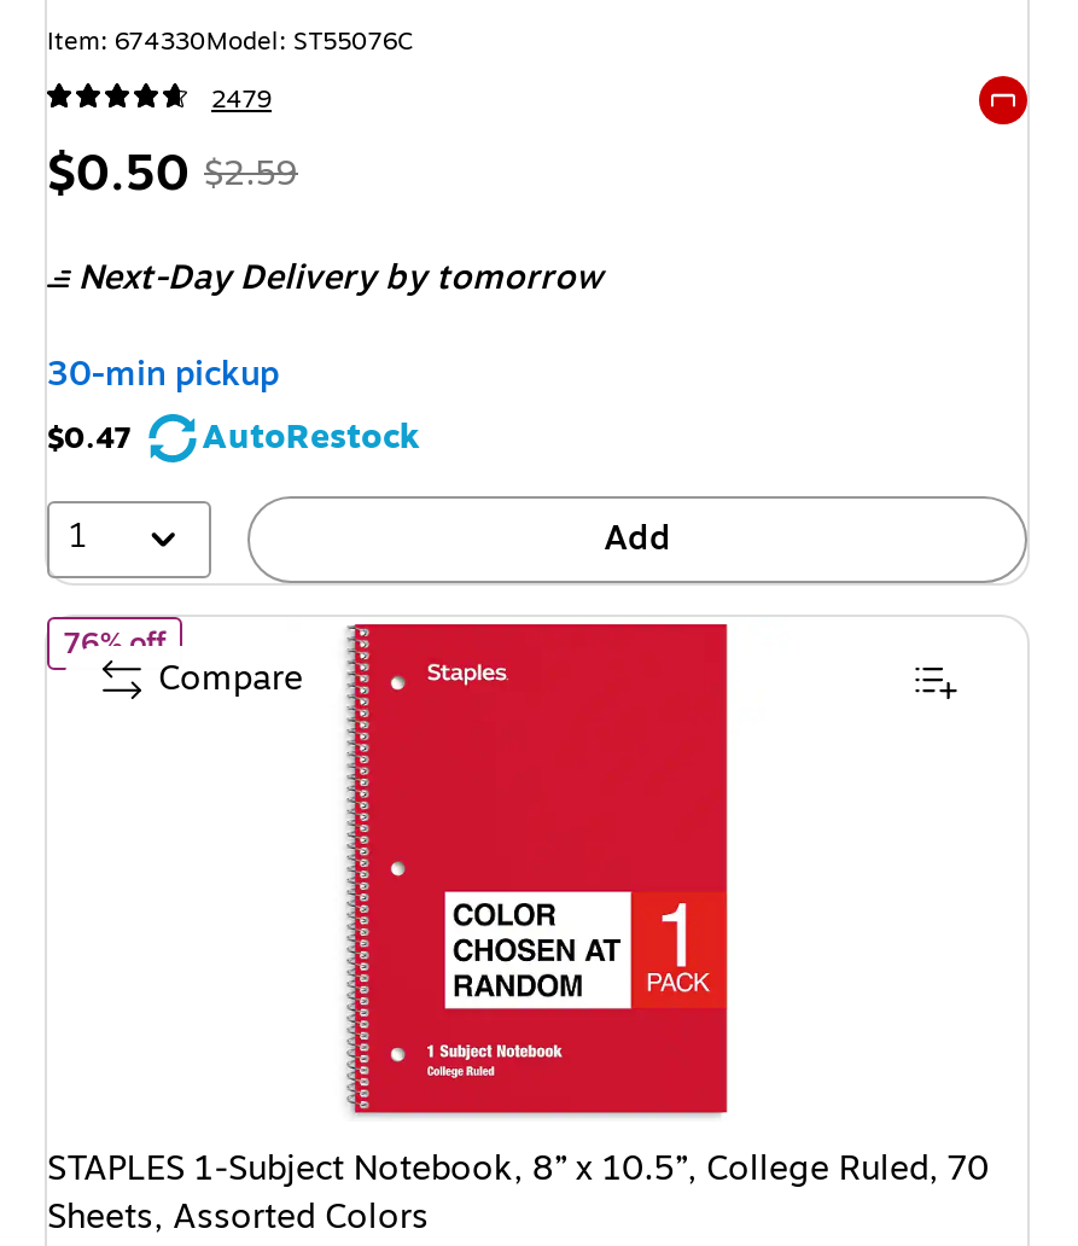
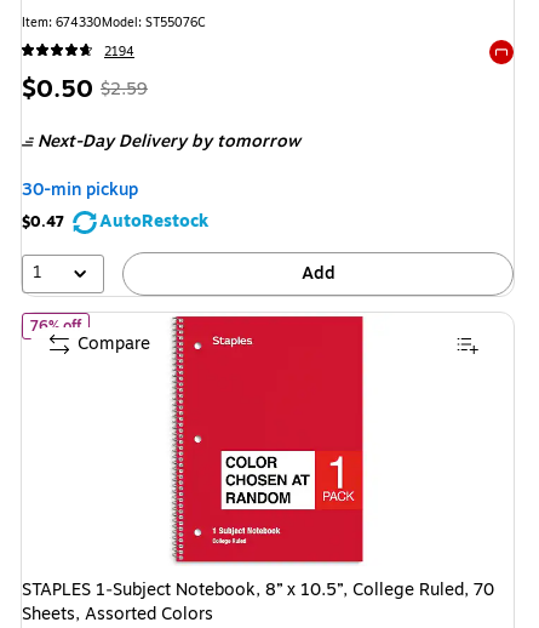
[211,81,272,117] 2479 -> [104,43,134,61] 2194

